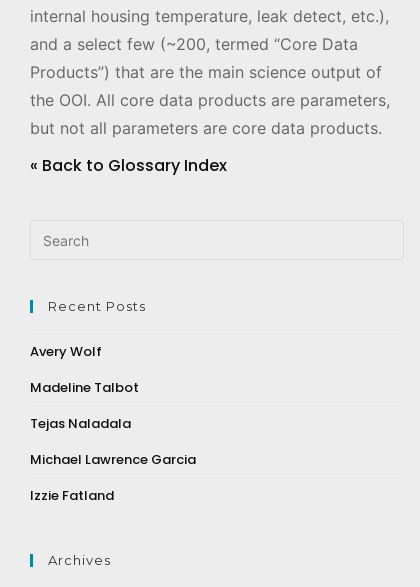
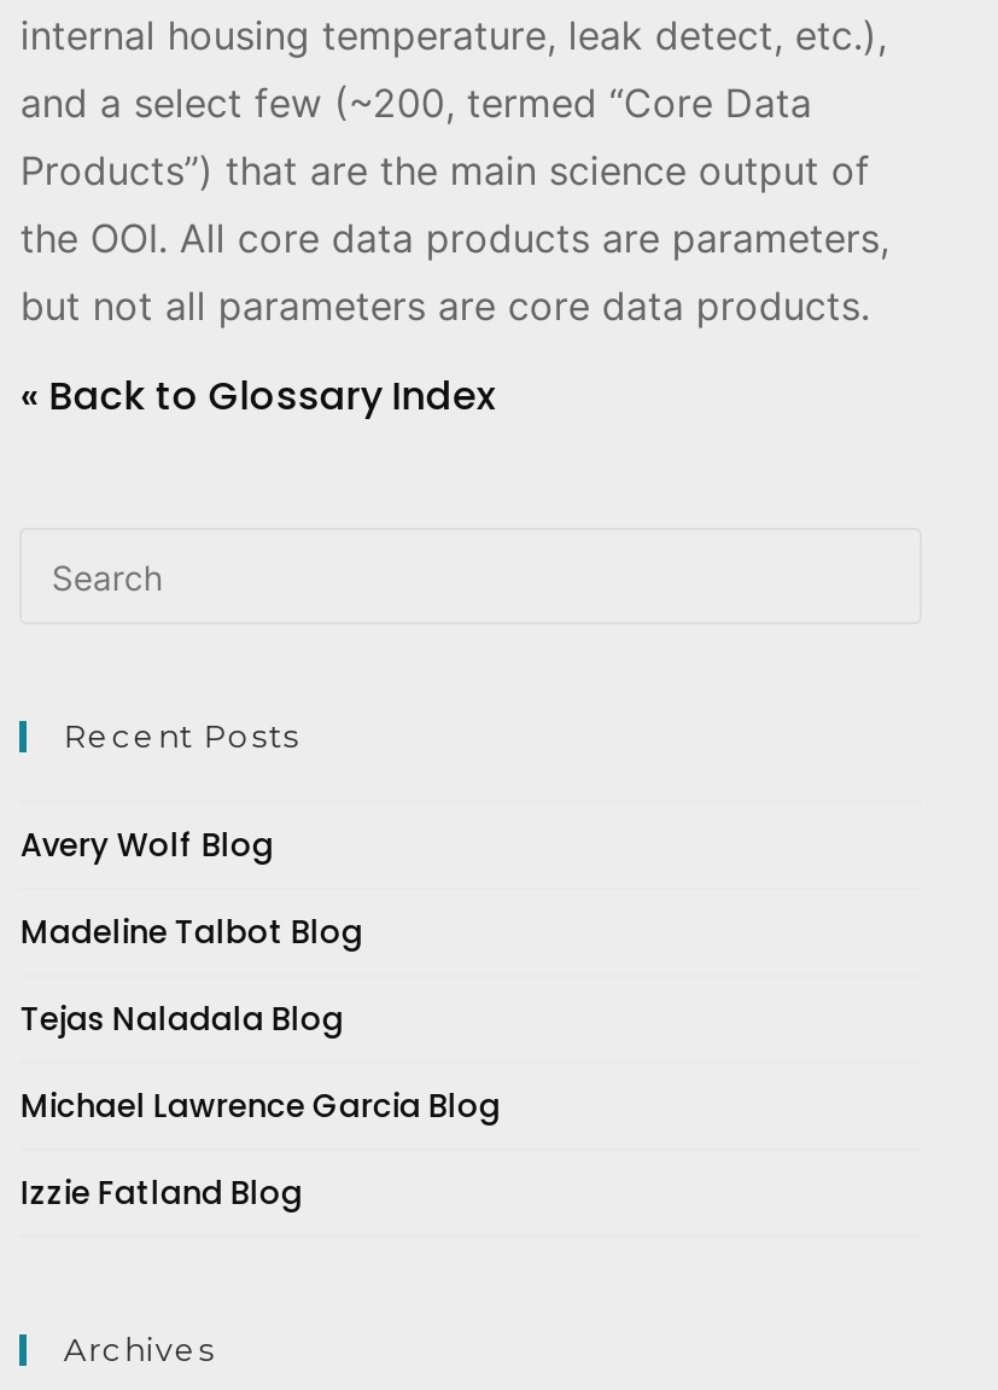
[30,342,102,361] Avery Wolf -> [20,822,274,868] Avery Wolf Blog
[30,378,139,397] Madeline Talbot -> [20,909,363,955] Madeline Talbot Blog
[30,414,131,433] Tejas Naladala -> [20,996,344,1042] Tejas Naladala Blog
[30,450,196,469] Michael Lawrence Garcia -> [20,1083,501,1129] Michael Lawrence Garcia Blog
[30,486,114,505] Izzie Fatland -> [20,1170,303,1216] Izzie Fatland Blog

